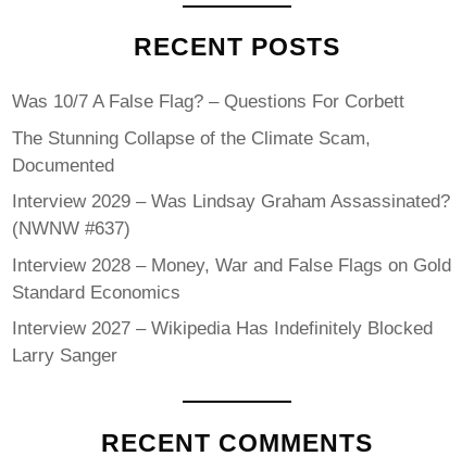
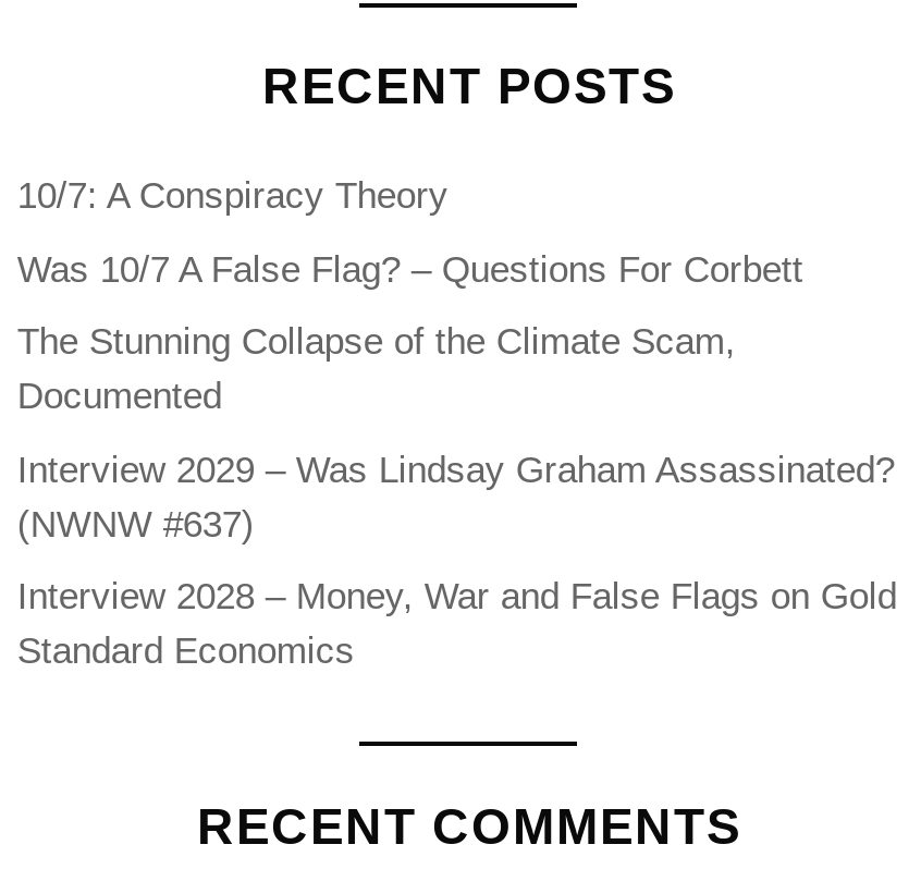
none -> [17,175,448,217] 10/7: A Conspiracy Theory
moved [12,91,451,302] -> [17,248,897,672]: Was 10/7 A False Flag? – Questions For Corbett | The Stunning Collapse of the Climate Scam, | Documented | Interview 2029 – Was Lindsay Graham Assassinated? | (NWNW #637) | Interview 2028 – Money, War and False Flags on Gold | Standard Economics
[12,318,433,366] Interview 2027 – Wikipedia Has Indefinitely Blocked | Larry Sanger -> none

